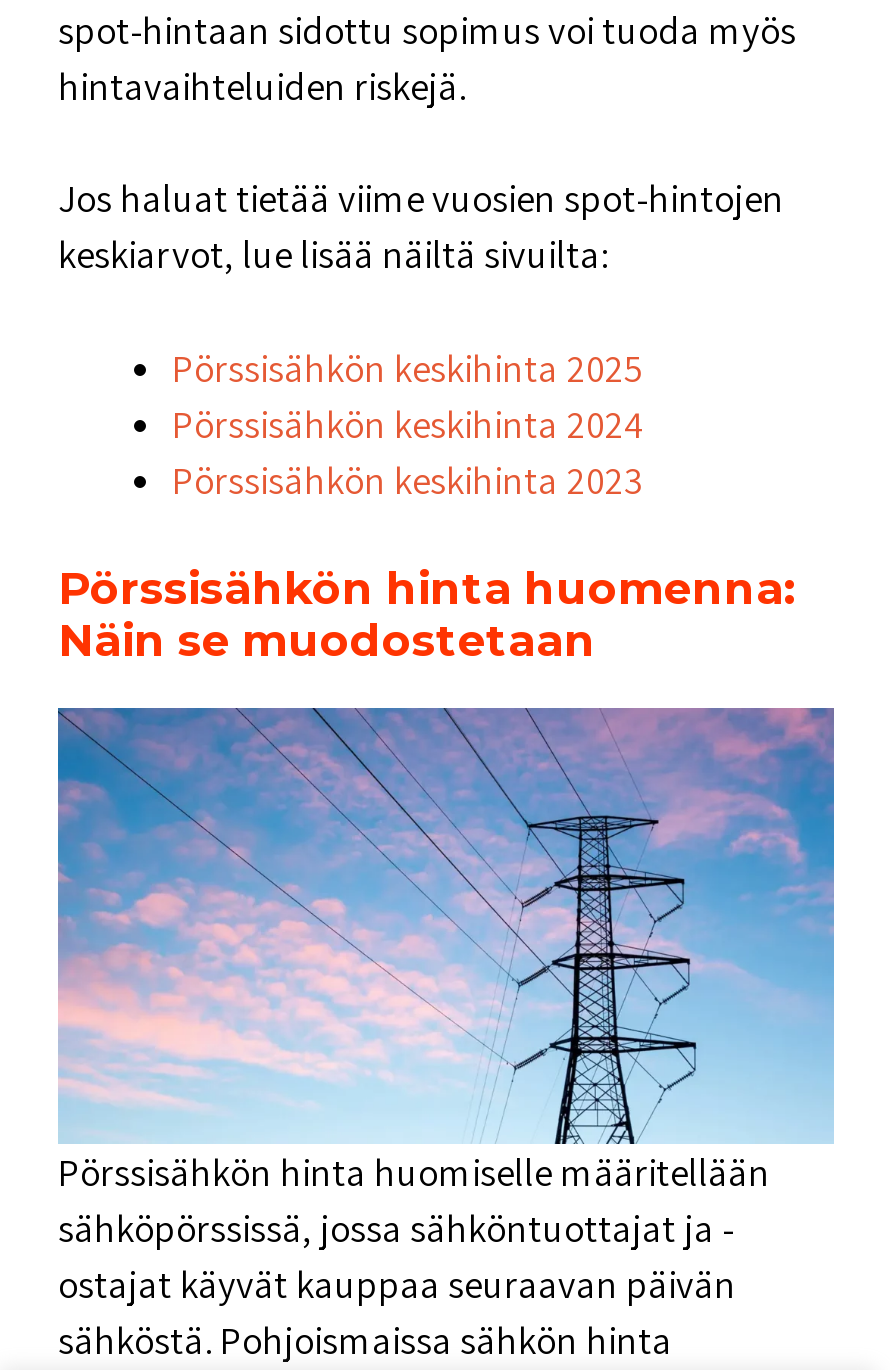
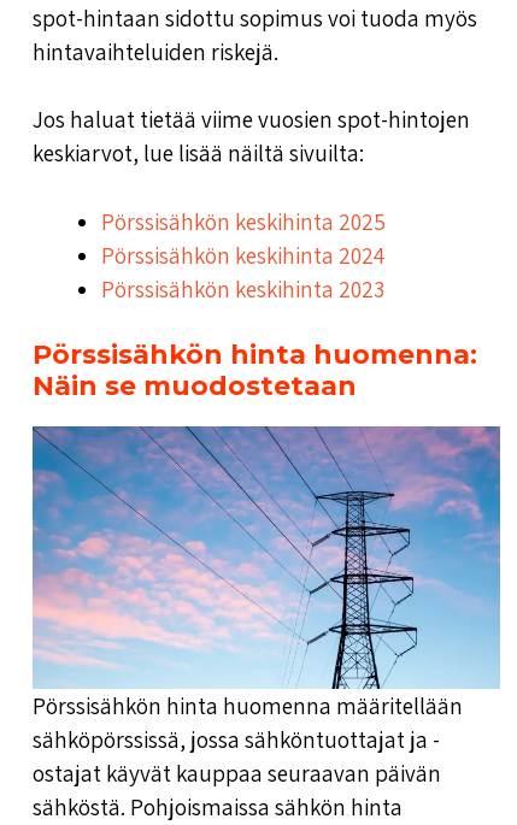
[58,1148,770,1196] Pörssisähkön hinta huomiselle määritellään -> [33,691,463,720] Pörssisähkön hinta huomenna määritellään

